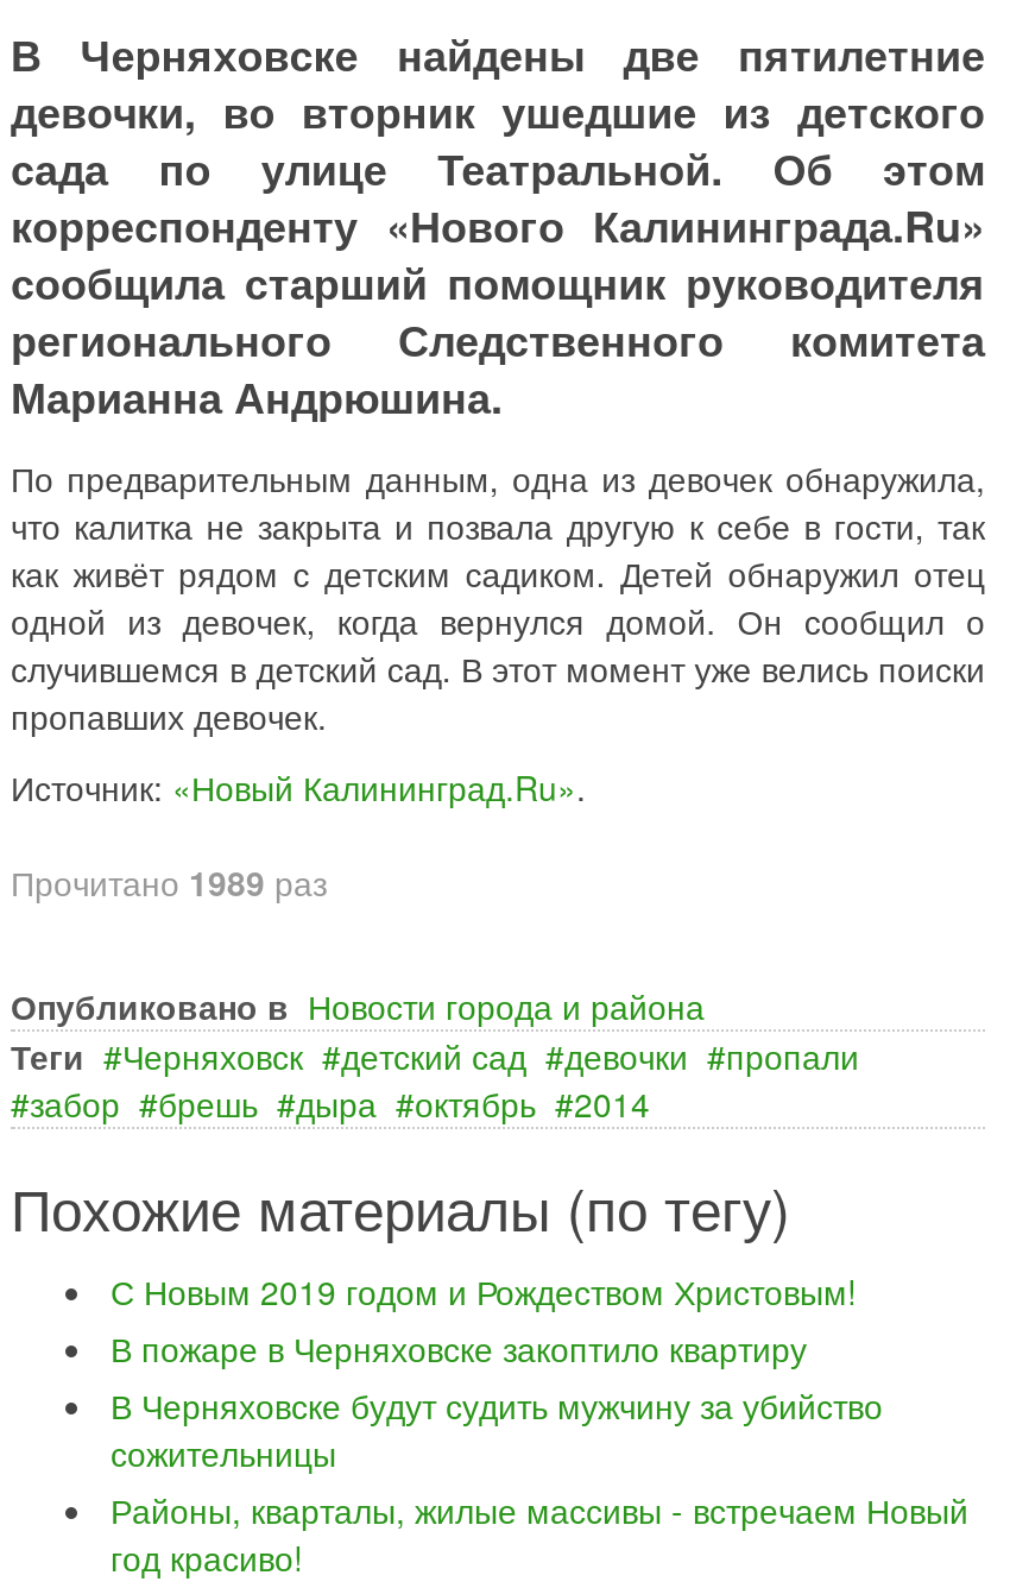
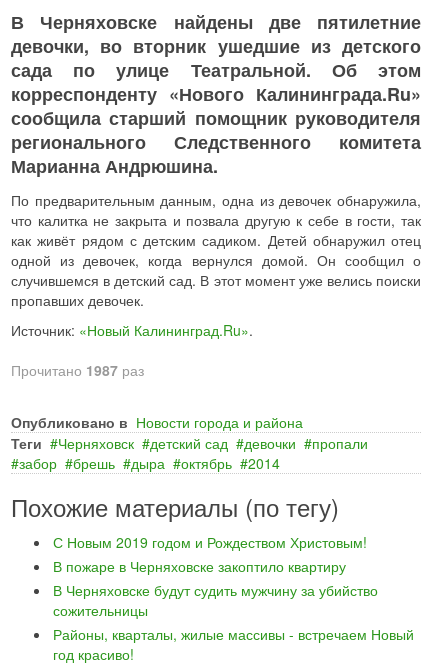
[11,858,327,906] Прочитано 1989 раз -> [11,360,144,380] Прочитано 1987 раз

